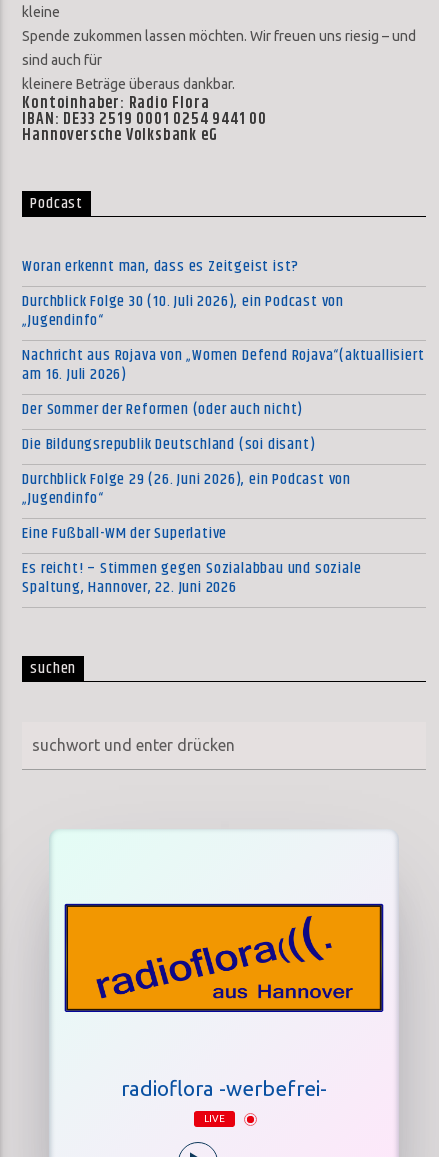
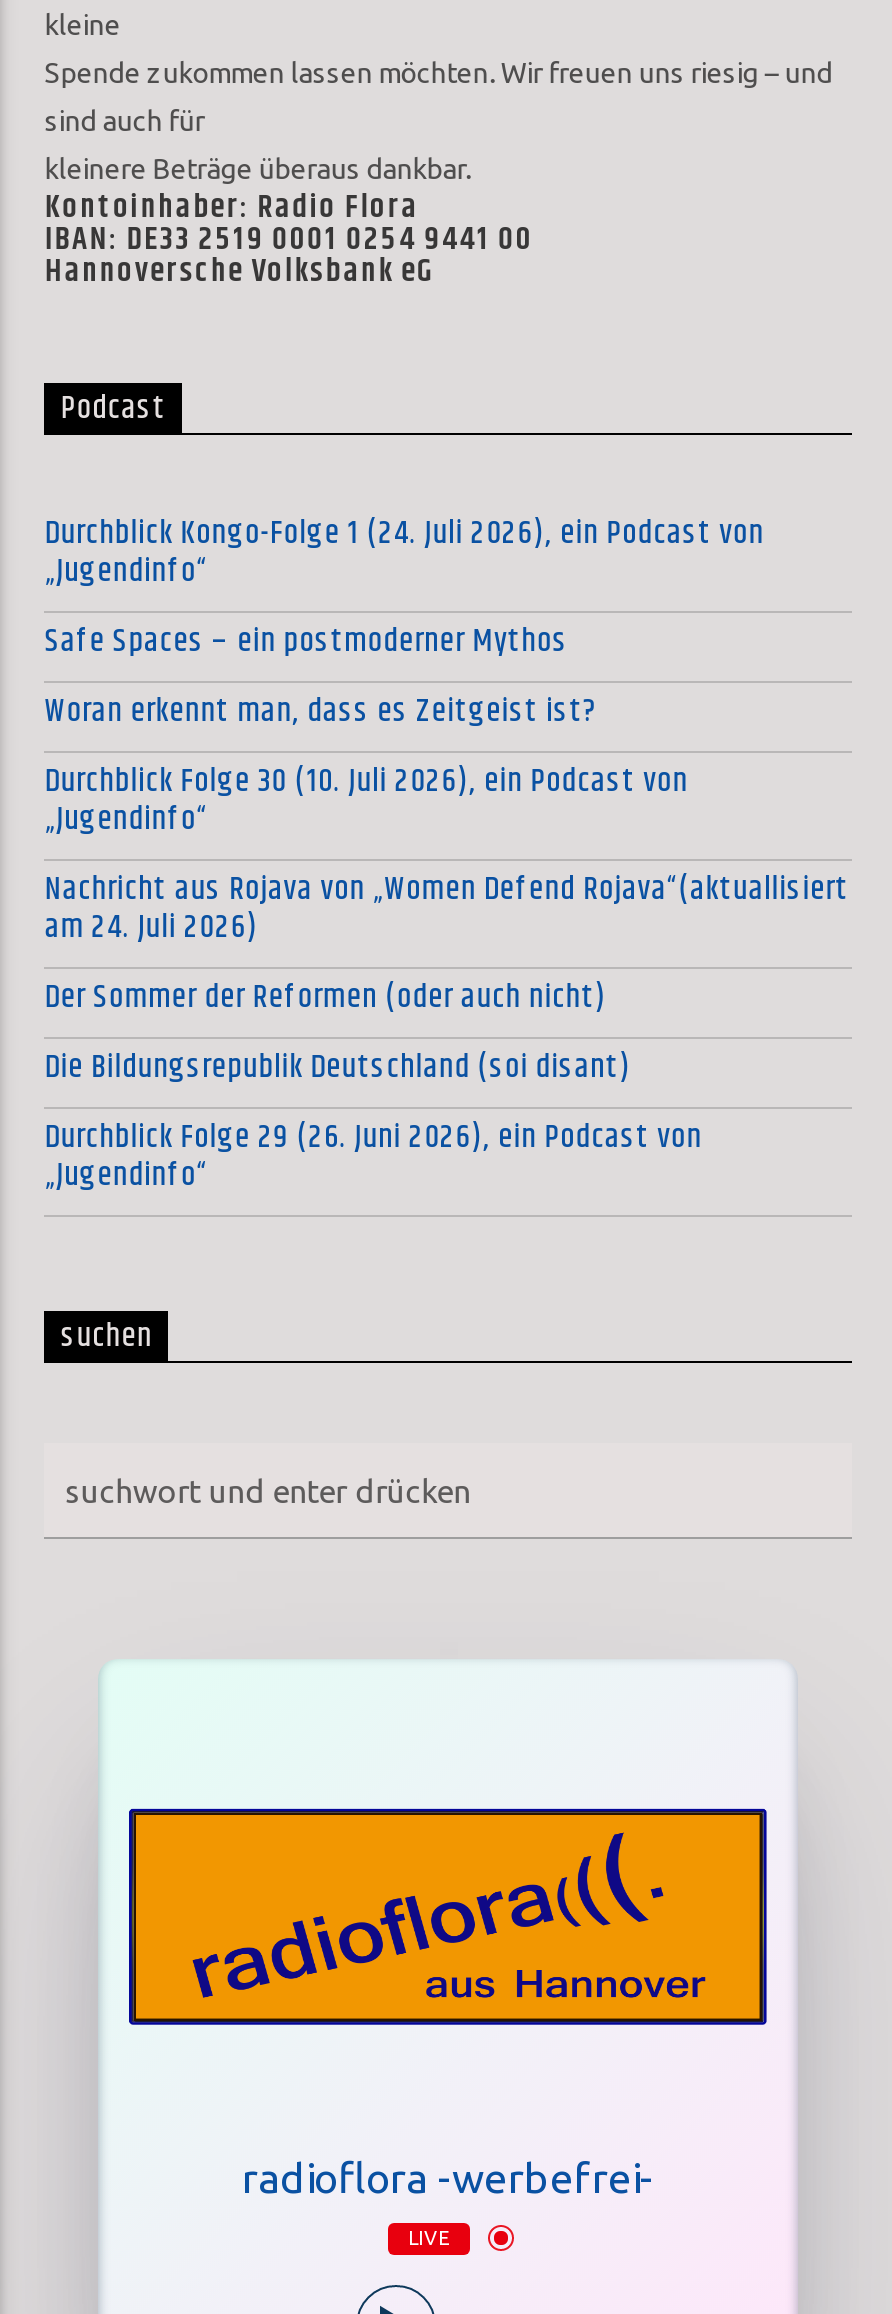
none -> [45,509,764,667] Durchblick Kongo-Folge 1 (24. Juli 2026), ein Podcast von | „Jugendinfo“ | Safe Spaces – ein postmoderner Mythos
moved [22,254,424,368] -> [45,687,849,915]: Woran erkennt man, dass es Zeitgeist ist? | Durchblick Folge 30 (10. Juli 2026), ein Podcast von | „Jugendinfo“ | Nachricht aus Rojava von „Women Defend Rojava“(aktuallisiert
[22,362,127,387] am 16. Juli 2026) -> [45,903,258,953] am 24. Juli 2026)
moved [22,397,351,511] -> [45,973,702,1201]: Der Sommer der Reformen (oder auch nicht) | Die Bildungsrepublik Deutschland (soi disant) | Durchblick Folge 29 (26. Juni 2026), ein Podcast von | „Jugendinfo“
[22,521,361,600] Eine Fußball-WM der Superlative | Es reicht! – Stimmen gegen Sozialabbau und soziale | Spaltung, Hannover, 22. Juni 2026 -> none

